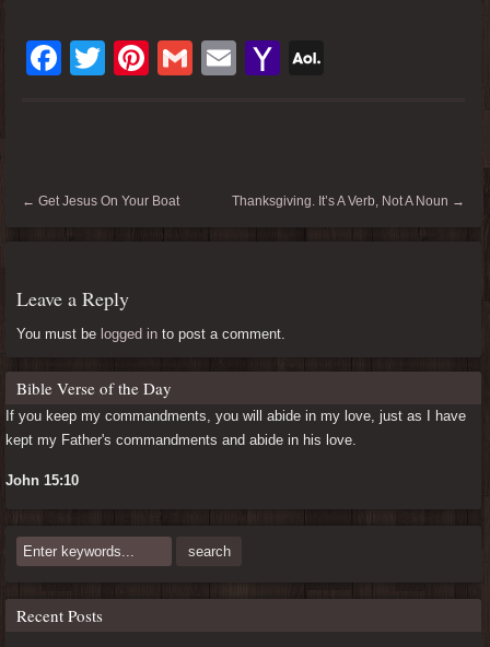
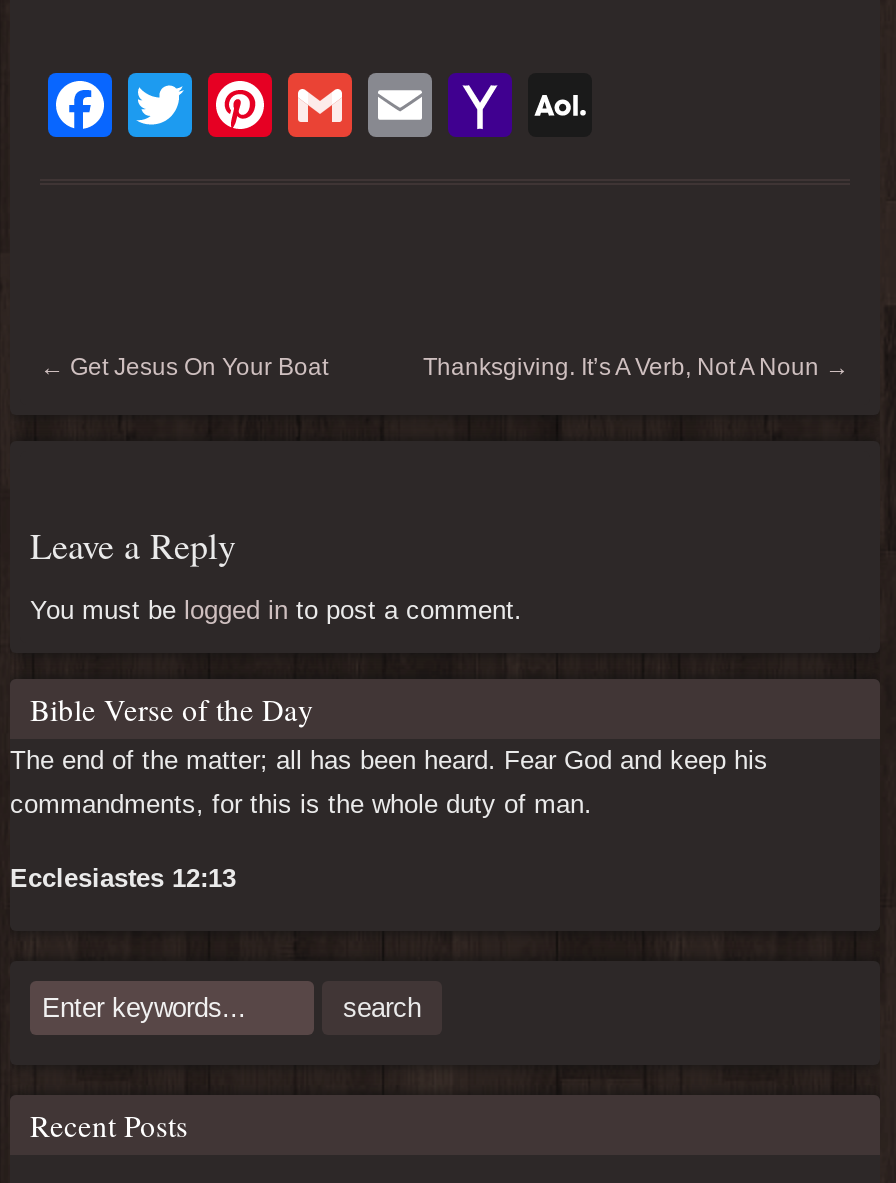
[5,408,466,424] If you keep my commandments, you will abide in my love, just as I have -> [10,745,768,775] The end of the matter; all has been heard. Fear God and keep his
[5,432,357,448] kept my Father's commandments and abide in his love. -> [10,789,592,819] commandments, for this is the whole duty of man.
[5,472,79,489] John 15:10 -> [10,863,236,893] Ecclesiastes 12:13

